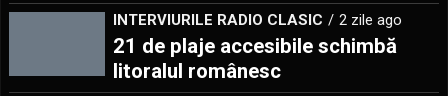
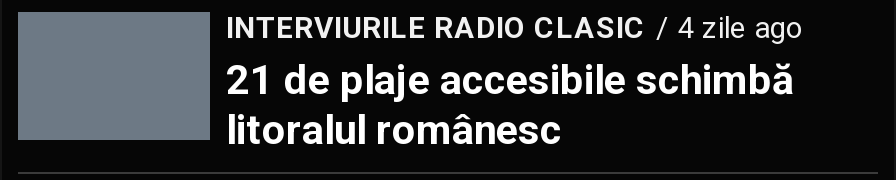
[113,11,402,29] INTERVIURILE RADIO CLASIC 2 zile ago -> [226,10,804,46] INTERVIURILE RADIO CLASIC 4 zile ago

